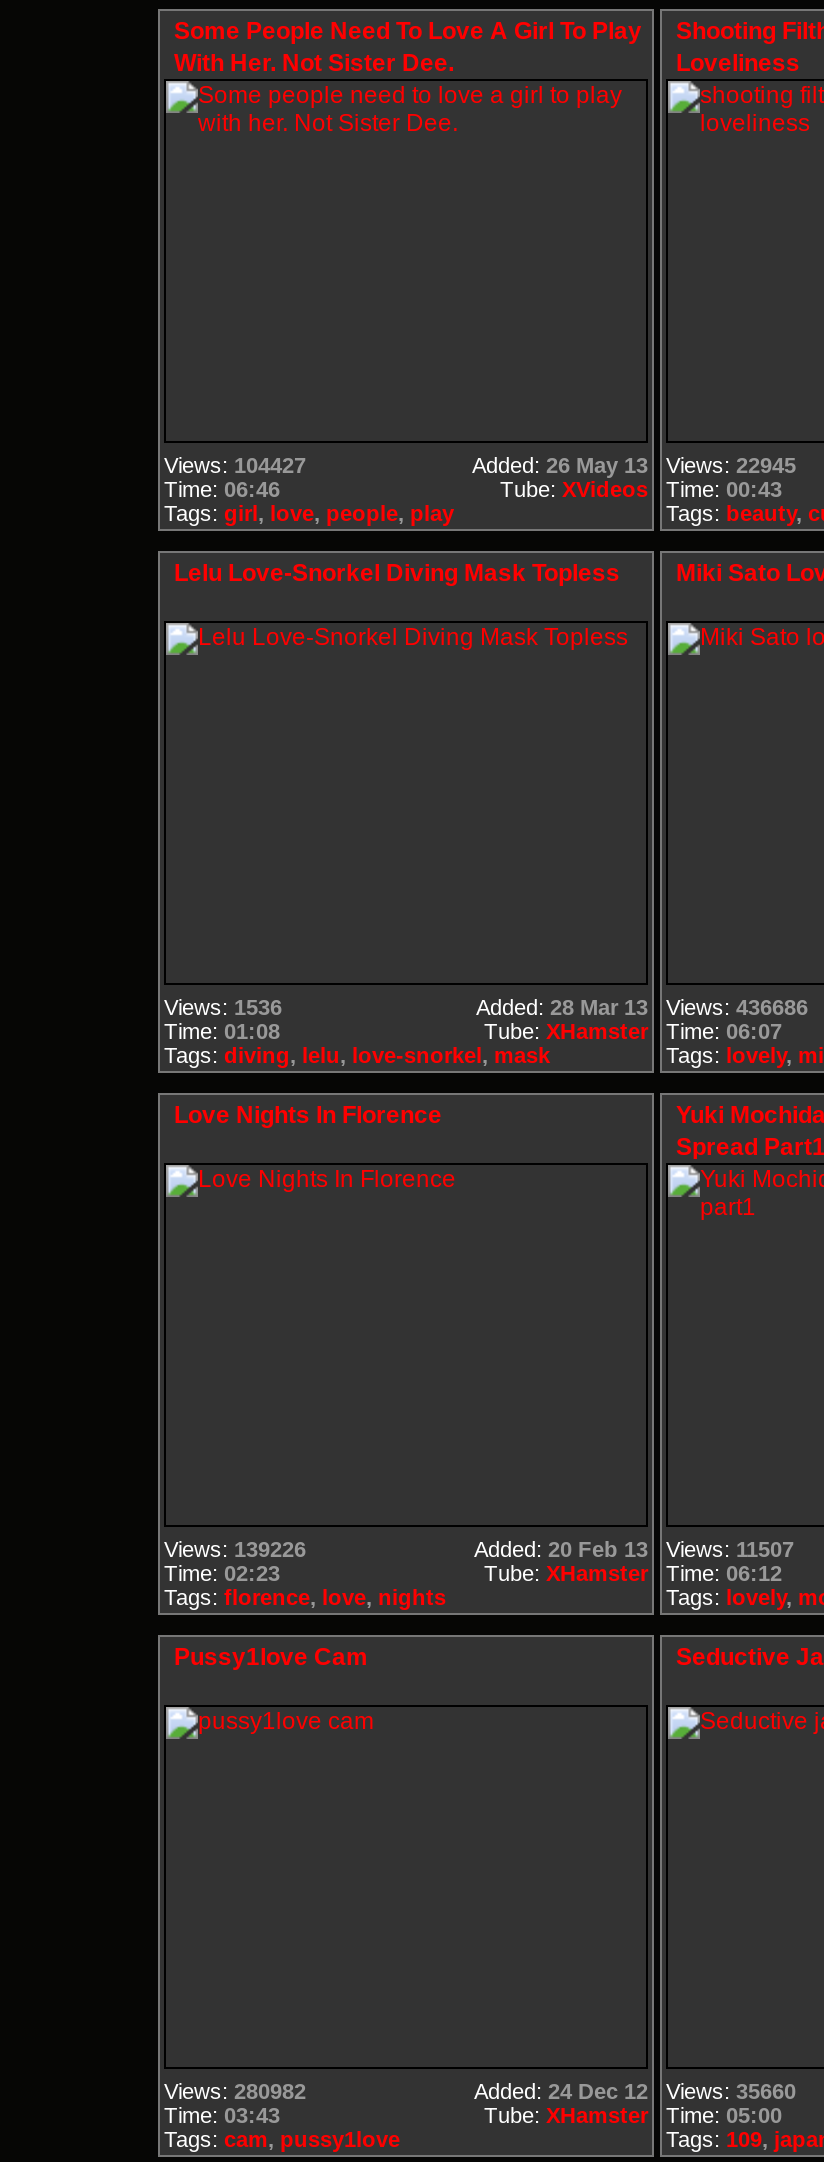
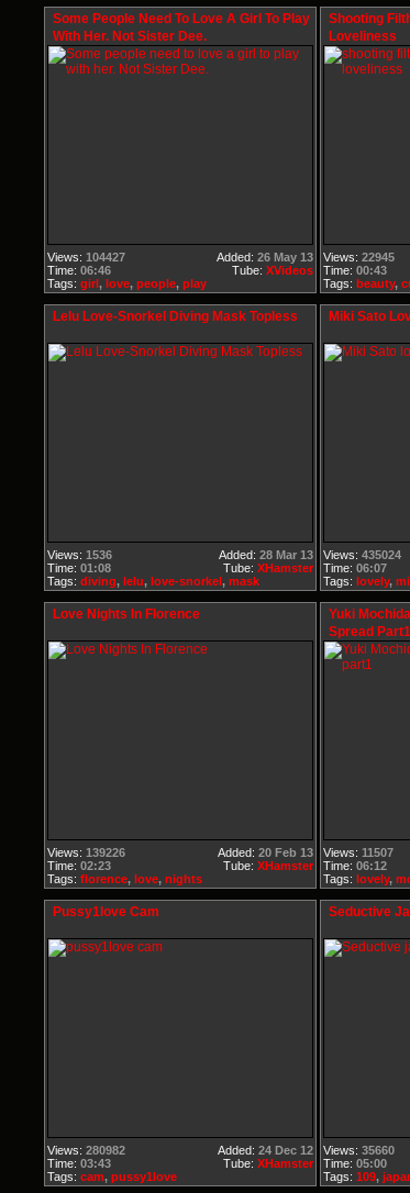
[476,995,808,1019] Added: 28 Mar 13 Views: 436686 -> [219,548,401,561] Added: 28 Mar 13 Views: 435024

